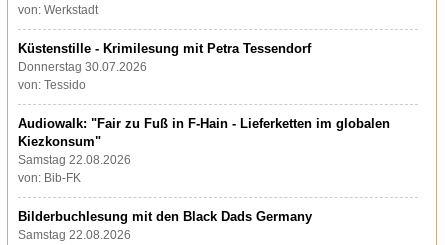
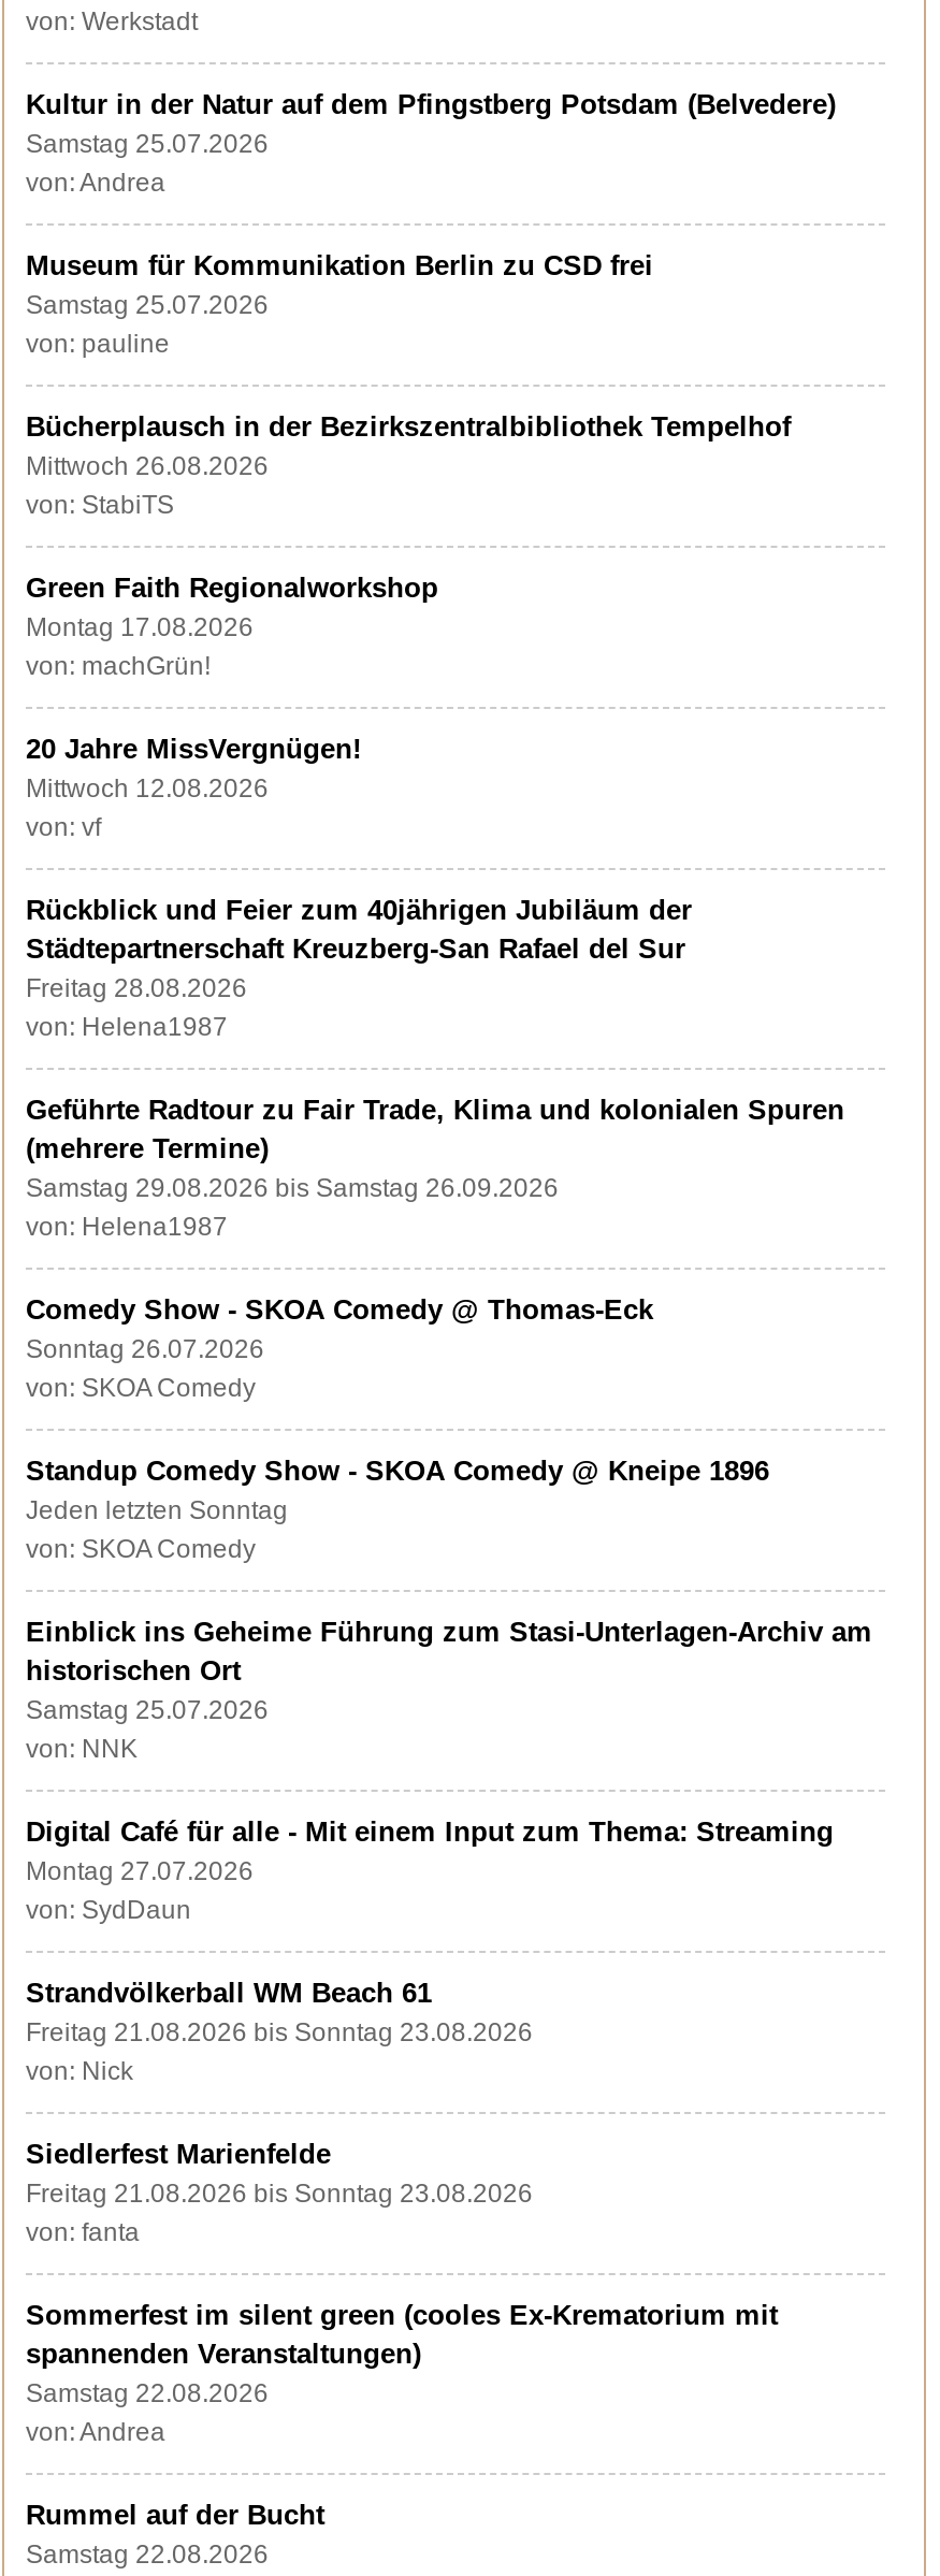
[18,41,390,149] Küstenstille - Krimilesung mit Petra Tessendorf | Donnerstag 30.07.2026 | von: Tessido | Audiowalk: "Fair zu Fuß in F-Hain - Lieferketten im globalen | Kiezkonsum" -> [26,88,872,2370] Kultur in der Natur auf dem Pfingstberg Potsdam (Belvedere) | Samstag 25.07.2026 | von: Andrea | Museum für Kommunikation Berlin zu CSD frei | Samstag 25.07.2026 | von: pauline | Bücherplausch in der Bezirkszentralbibliothek Tempelhof | Mittwoch 26.08.2026 | von: StabiTS | Green Faith Regionalworkshop | Montag 17.08.2026 | von: machGrün! | 20 Jahre MissVergnügen! | Mittwoch 12.08.2026 | von: vf | Rückblick und Feier zum 40jährigen Jubiläum der | Städtepartnerschaft Kreuzberg-San Rafael del Sur | Freitag 28.08.2026 | von: Helena1987 | Geführte Radtour zu Fair Trade, Klima und kolonialen Spuren | (mehrere Termine) | Samstag 29.08.2026 bis Samstag 26.09.2026 | von: Helena1987 | Comedy Show - SKOA Comedy @ Thomas-Eck | Sonntag 26.07.2026 | von: SKOA Comedy | Standup Comedy Show - SKOA Comedy @ Kneipe 1896 | Jeden letzten Sonntag | von: SKOA Comedy | Einblick ins Geheime Führung zum Stasi-Unterlagen-Archiv am | historischen Ort | Samstag 25.07.2026 | von: NNK | Digital Café für alle - Mit einem Input zum Thema: Streaming | Montag 27.07.2026 | von: SydDaun | Strandvölkerball WM Beach 61 | Freitag 21.08.2026 bis Sonntag 23.08.2026 | von: Nick | Siedlerfest Marienfelde | Freitag 21.08.2026 bis Sonntag 23.08.2026 | von: fanta | Sommerfest im silent green (cooles Ex-Krematorium mit | spannenden Veranstaltungen)
[18,171,81,185] von: Bib-FK -> [26,2417,165,2447] von: Andrea
[18,209,312,224] Bilderbuchlesung mit den Black Dads Germany -> [26,2499,324,2531] Rummel auf der Bucht

